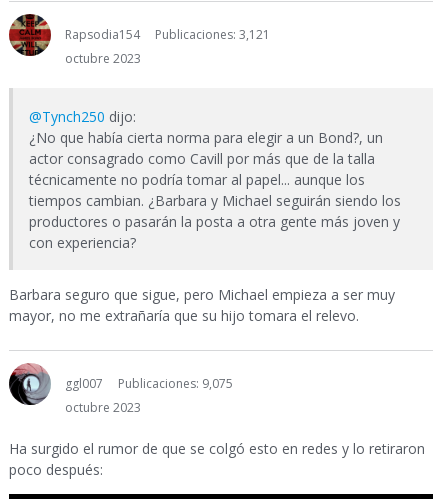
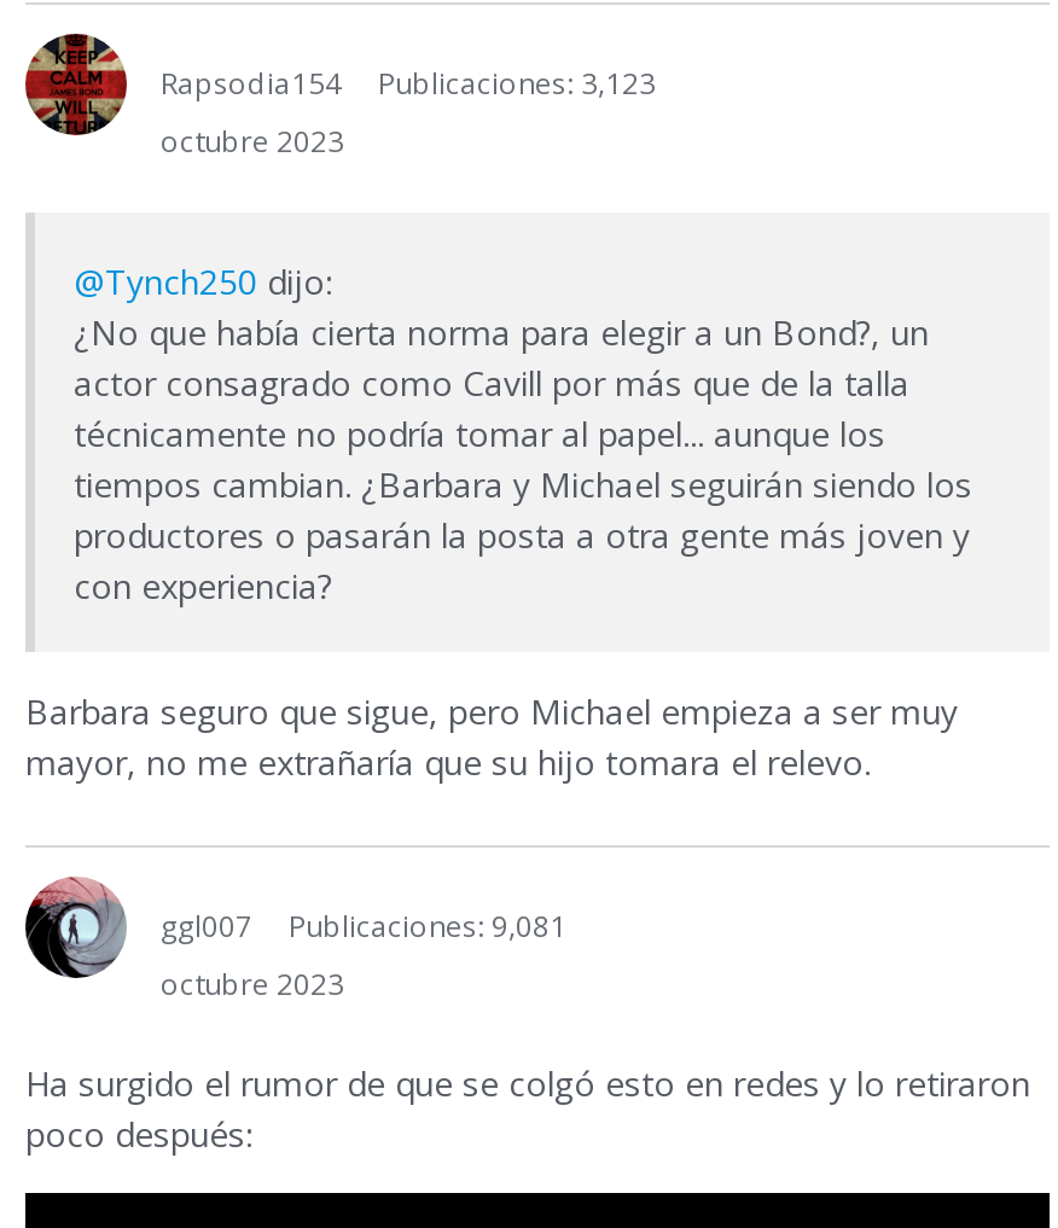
[155,26,270,43] Publicaciones: 3,121 -> [378,62,656,103] Publicaciones: 3,123
[118,375,233,392] Publicaciones: 9,075 -> [289,906,566,947] Publicaciones: 9,081

